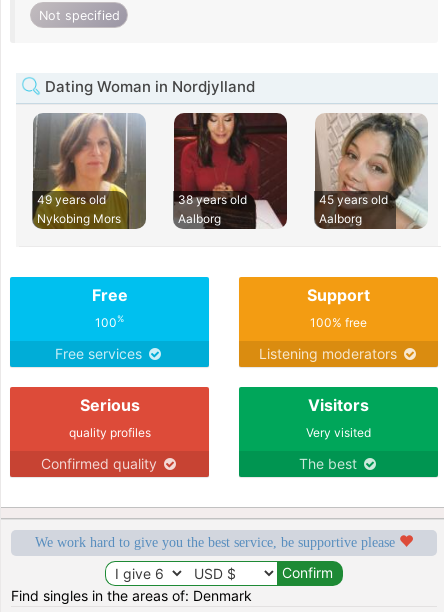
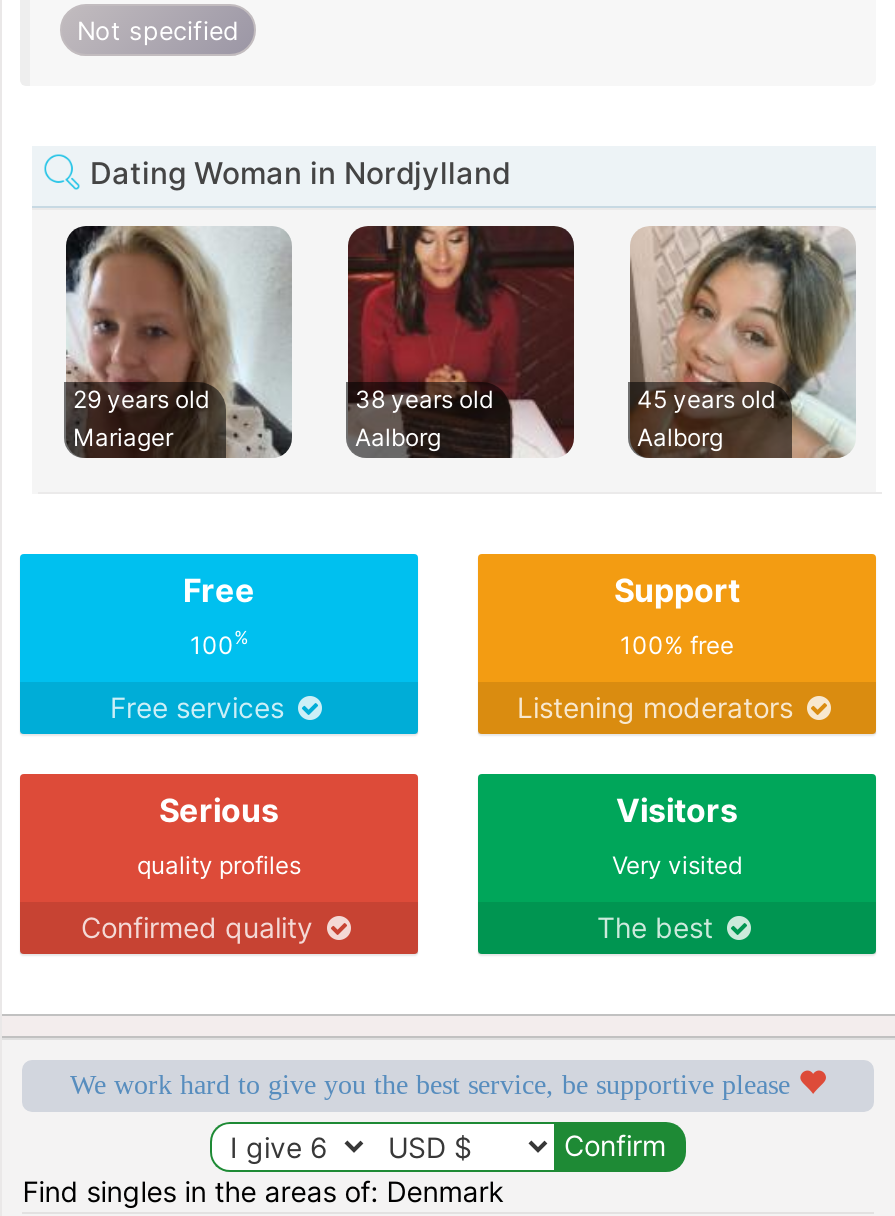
[32,113,146,229] [image] | 49 years old | Nykobing Mors -> [66,226,292,456] [image] | 29 years old | Mariager

